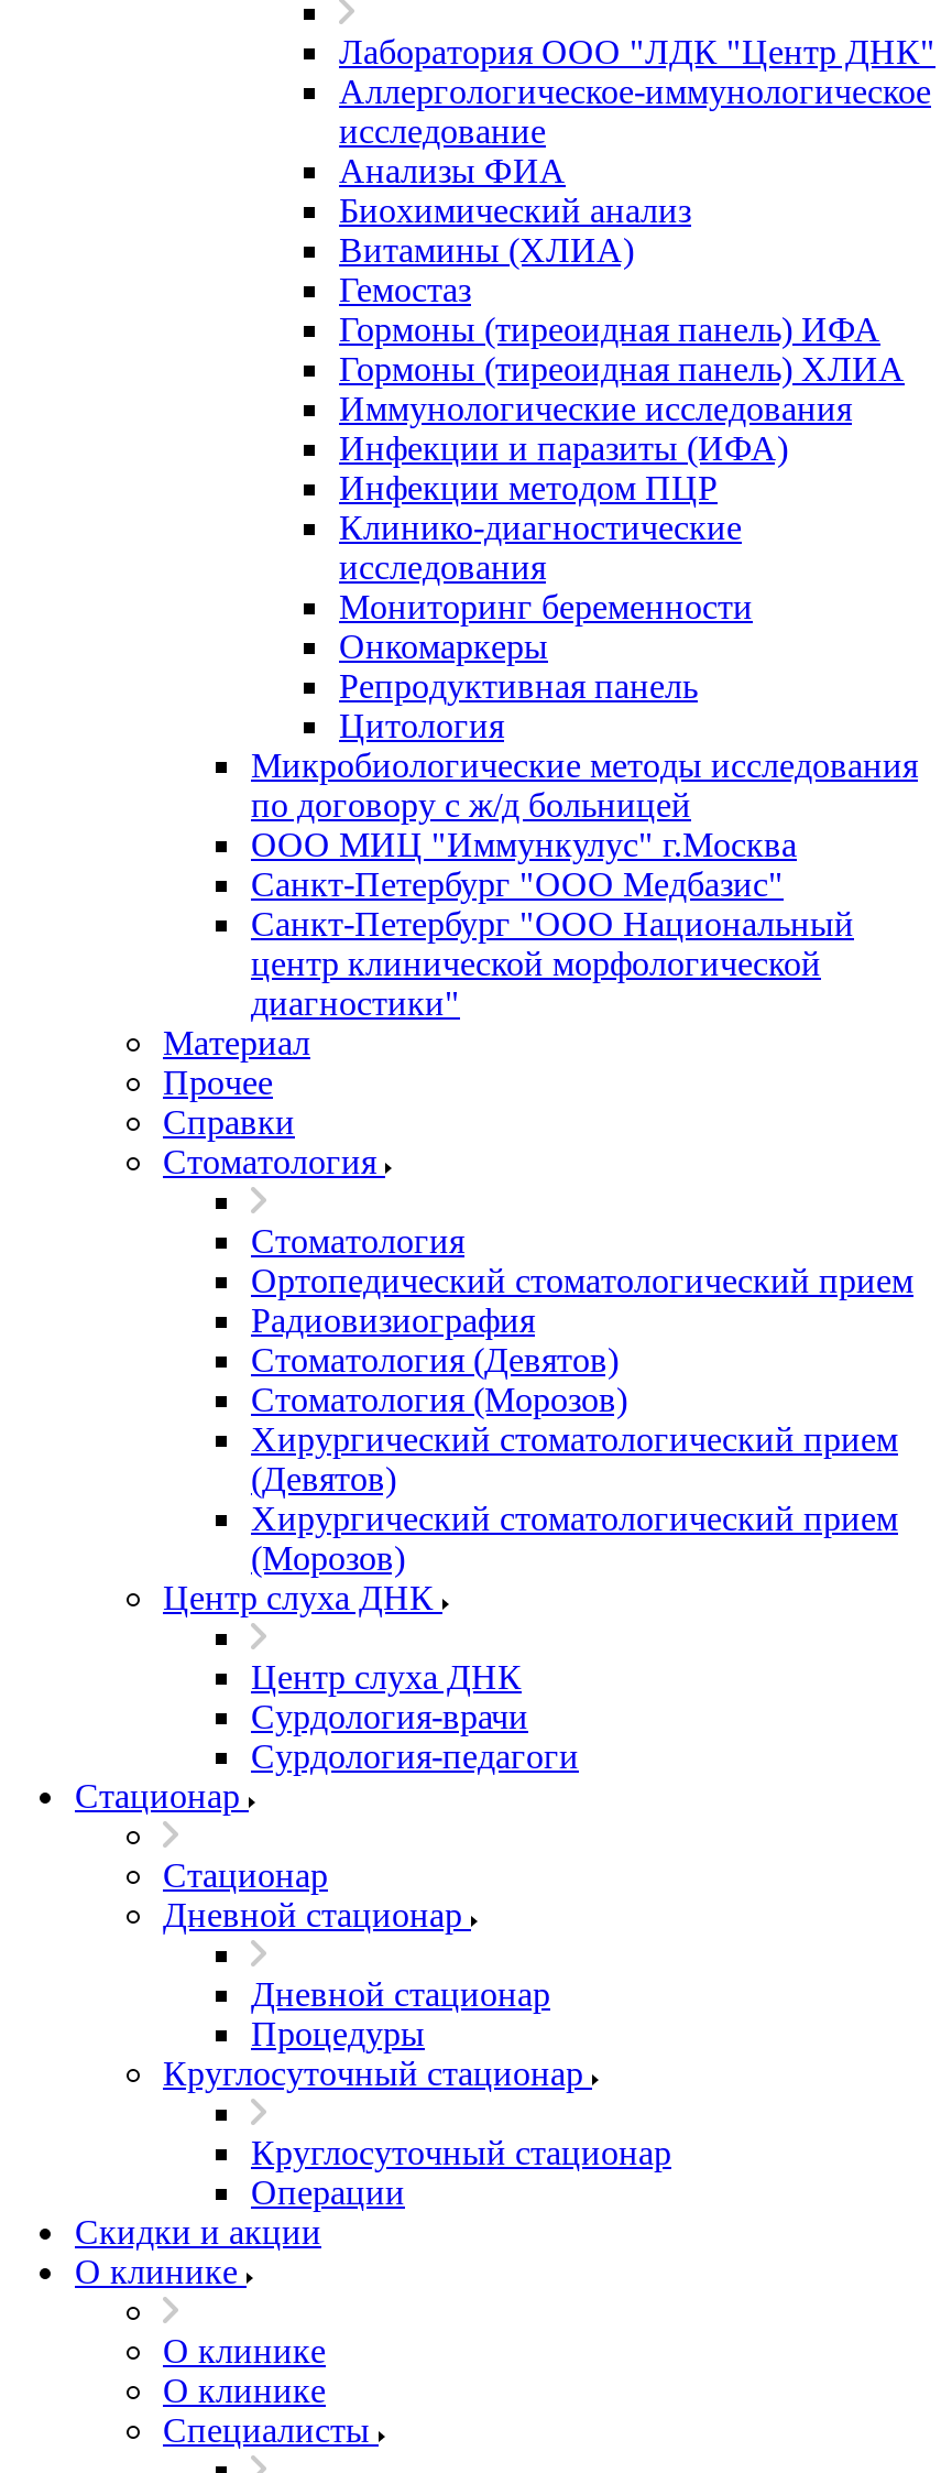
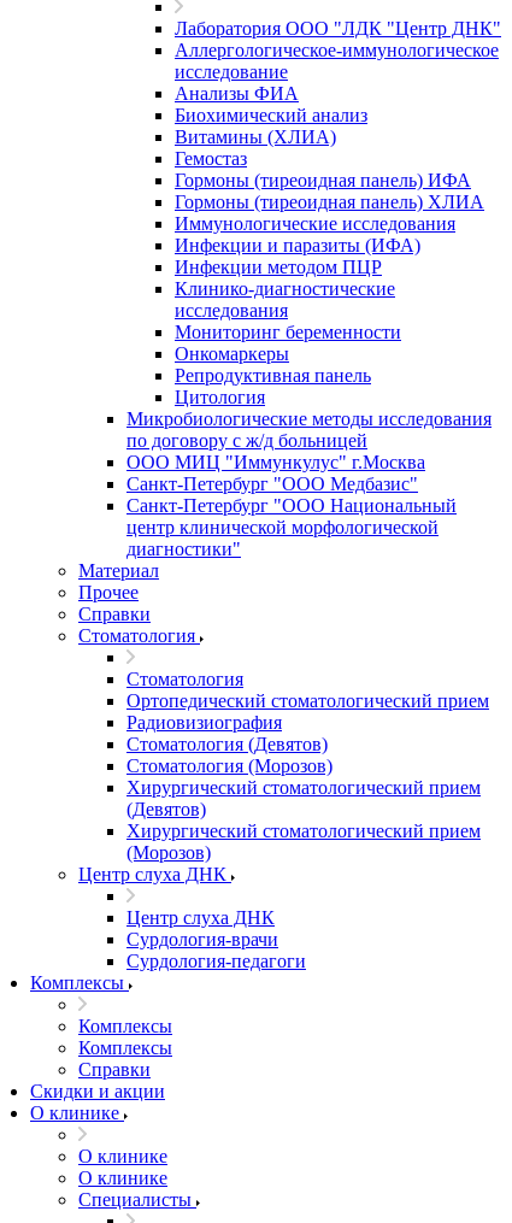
[75,1777,671,2211] Стационар | Стационар | Дневной стационар | Дневной стационар | Процедуры | Круглосуточный стационар | Круглосуточный стационар | Операции -> [30,972,172,1080] Комплексы | Комплексы | Комплексы | Справки

